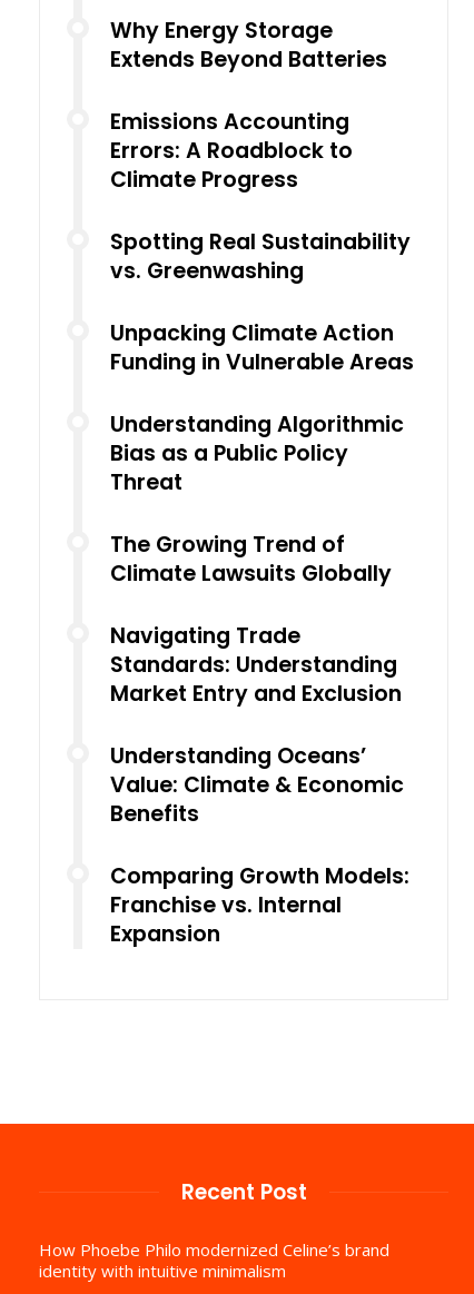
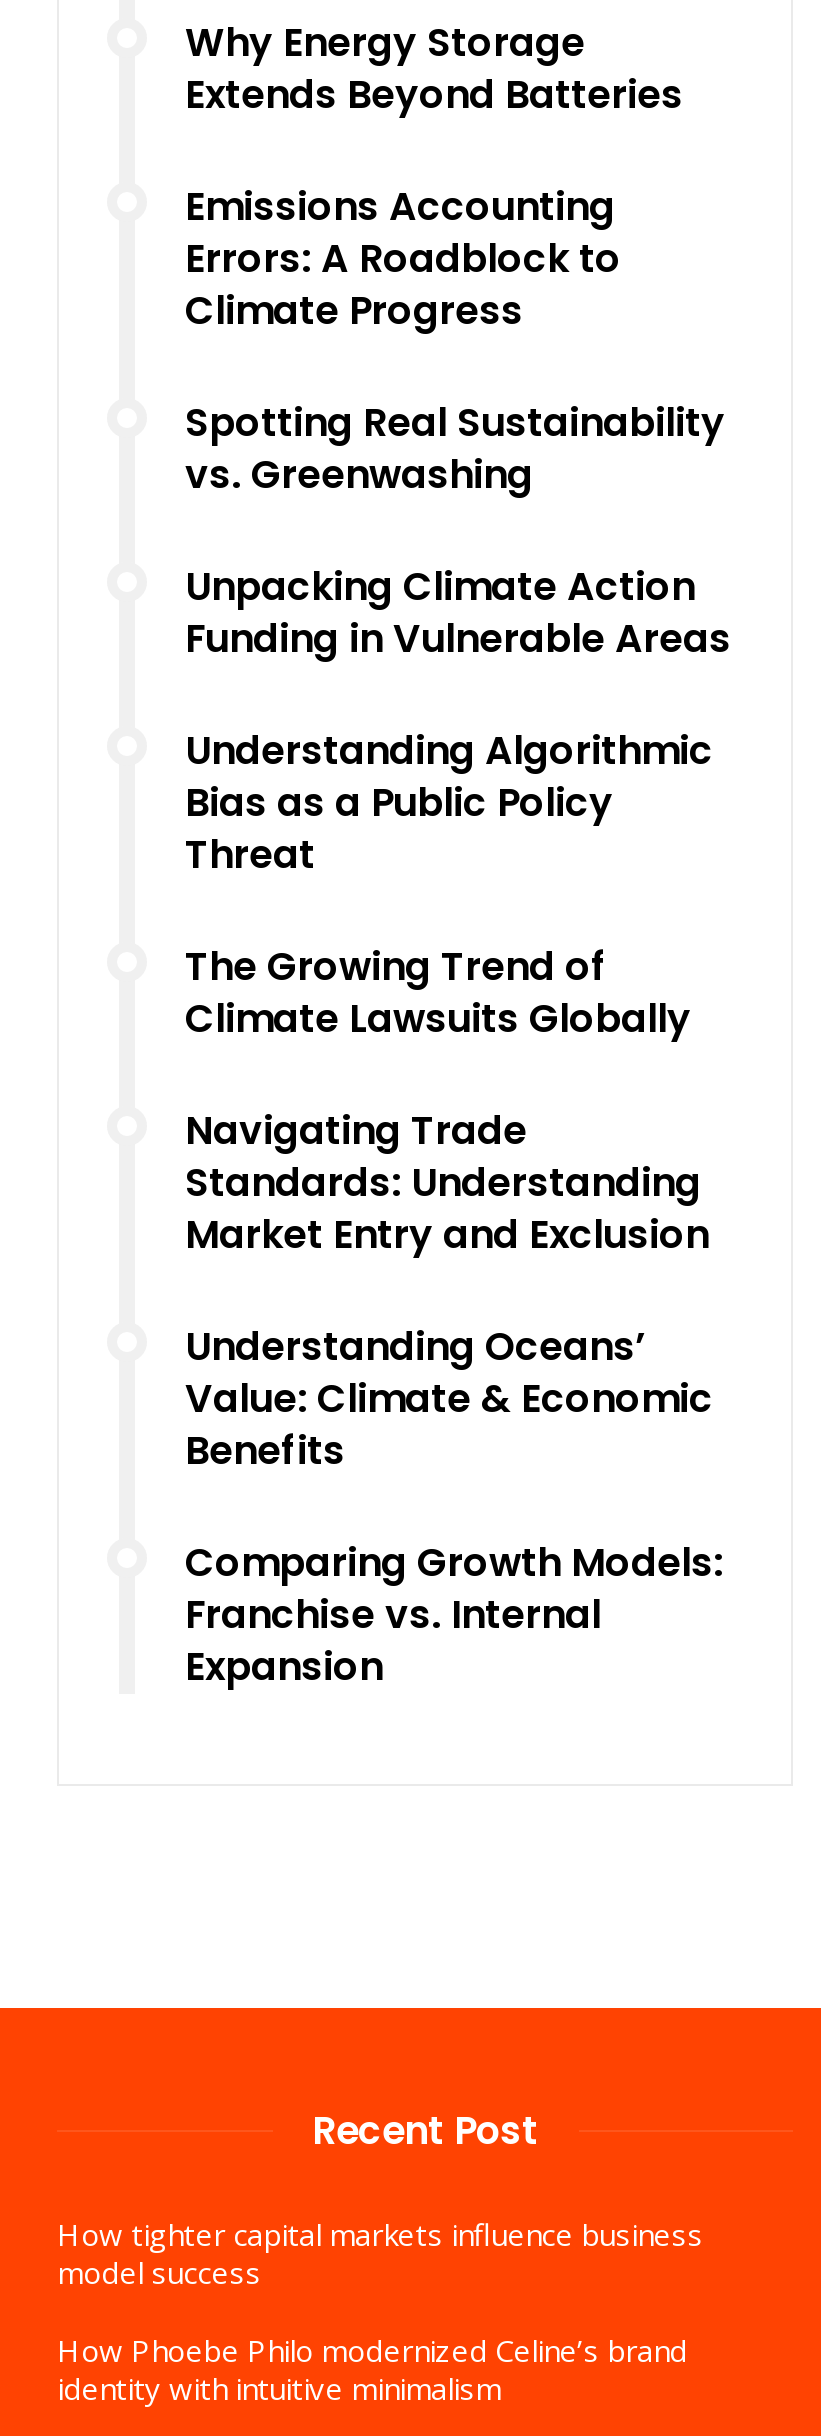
none -> [57,2213,703,2291] How tighter capital markets influence business | model success

